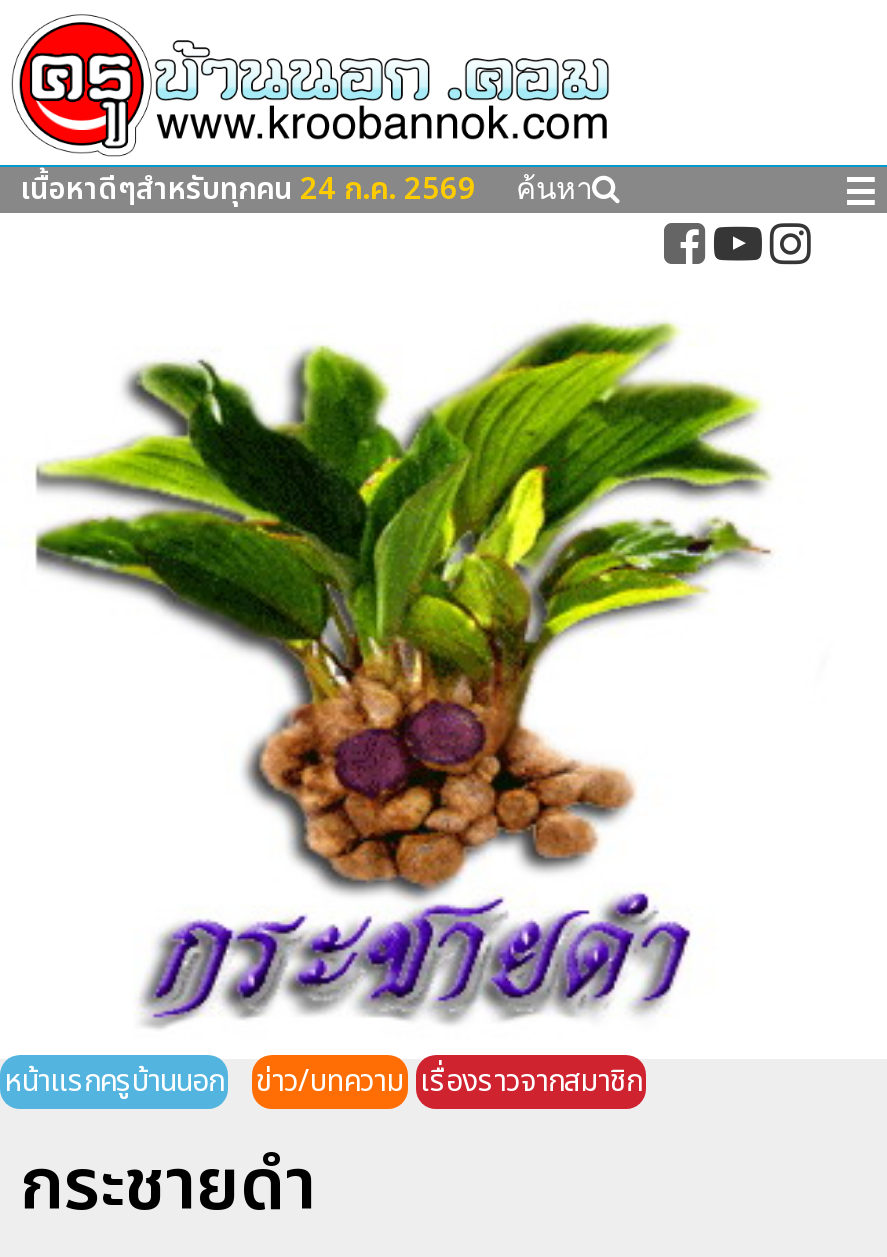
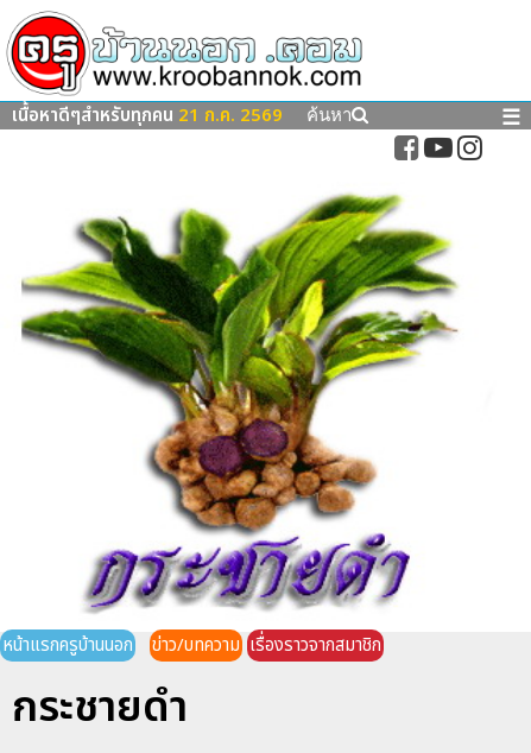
[20,168,476,214] เนื้อหาดีๆสำหรับทุกคน 24 ก.ค. 2569 -> [12,103,283,130] เนื้อหาดีๆสำหรับทุกคน 21 ก.ค. 2569

